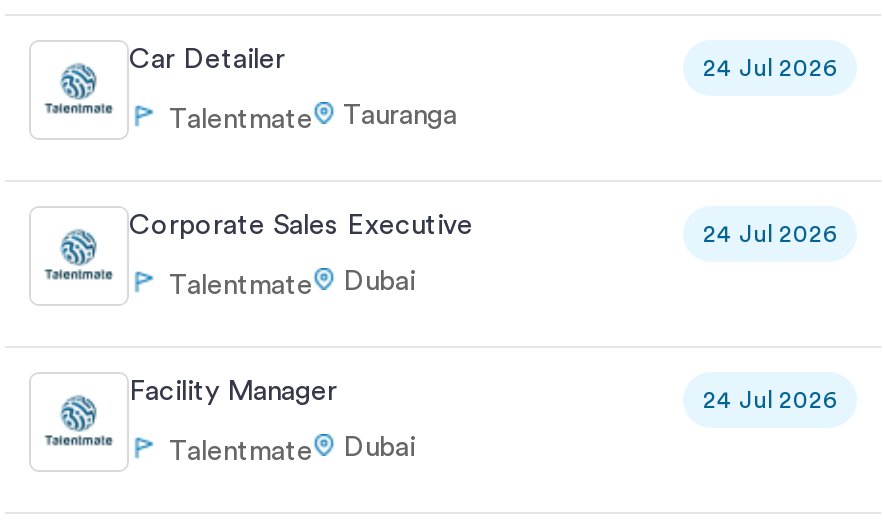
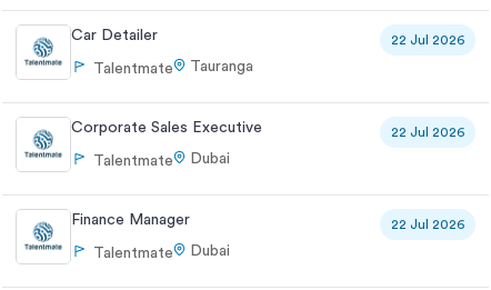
[703,56,837,80] 24 Jul 2026 -> [391,33,464,47] 22 Jul 2026
[703,222,837,246] 24 Jul 2026 -> [391,126,464,139] 22 Jul 2026
[129,378,337,406] Facility Manager -> [71,212,190,228] Finance Manager
[703,388,837,412] 24 Jul 2026 -> [391,218,464,231] 22 Jul 2026

